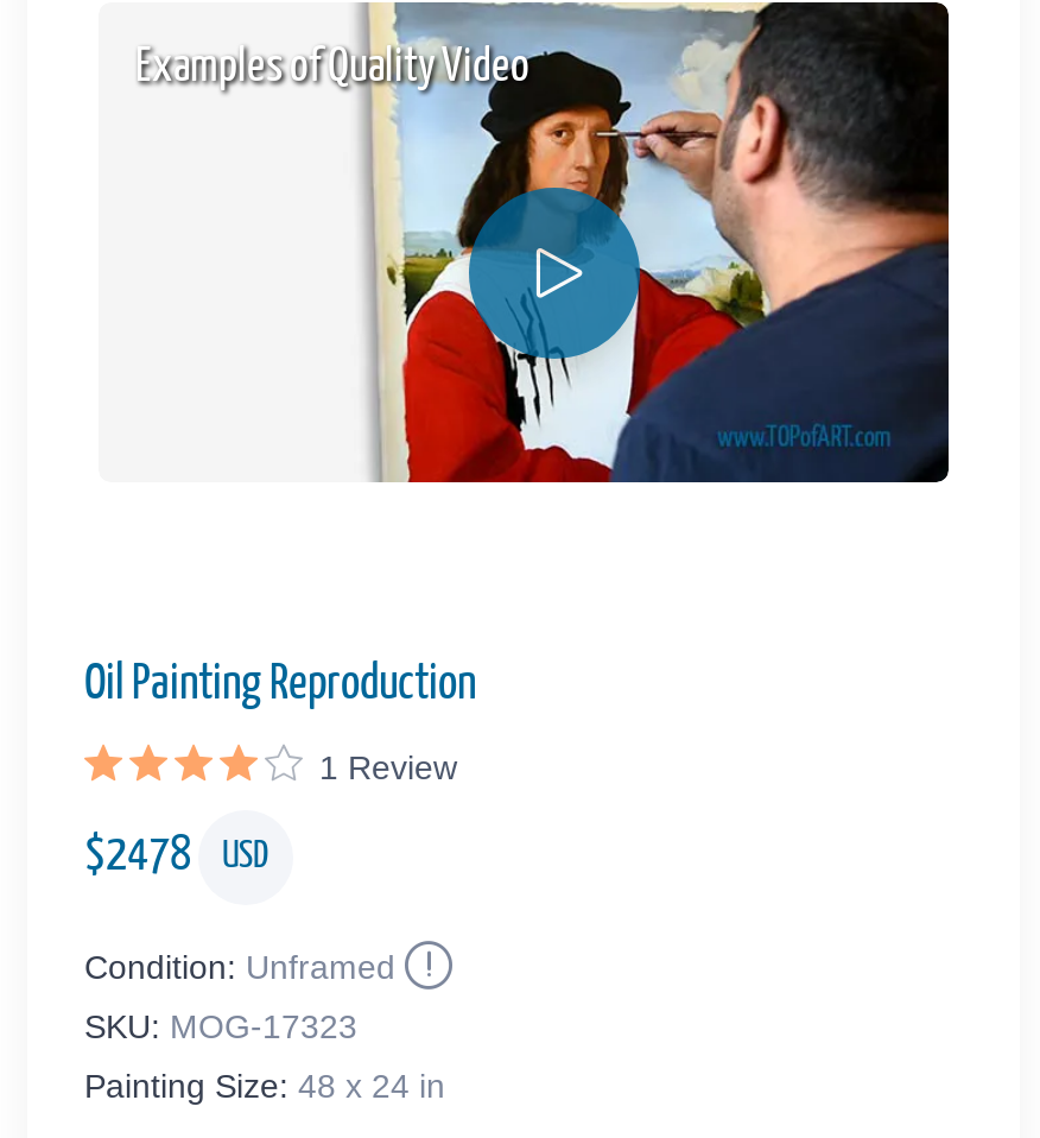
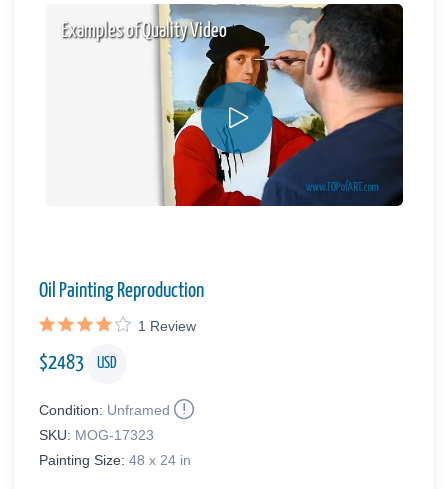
[84,832,269,879] $2478 USD -> [39,353,117,373] $2483 USD

